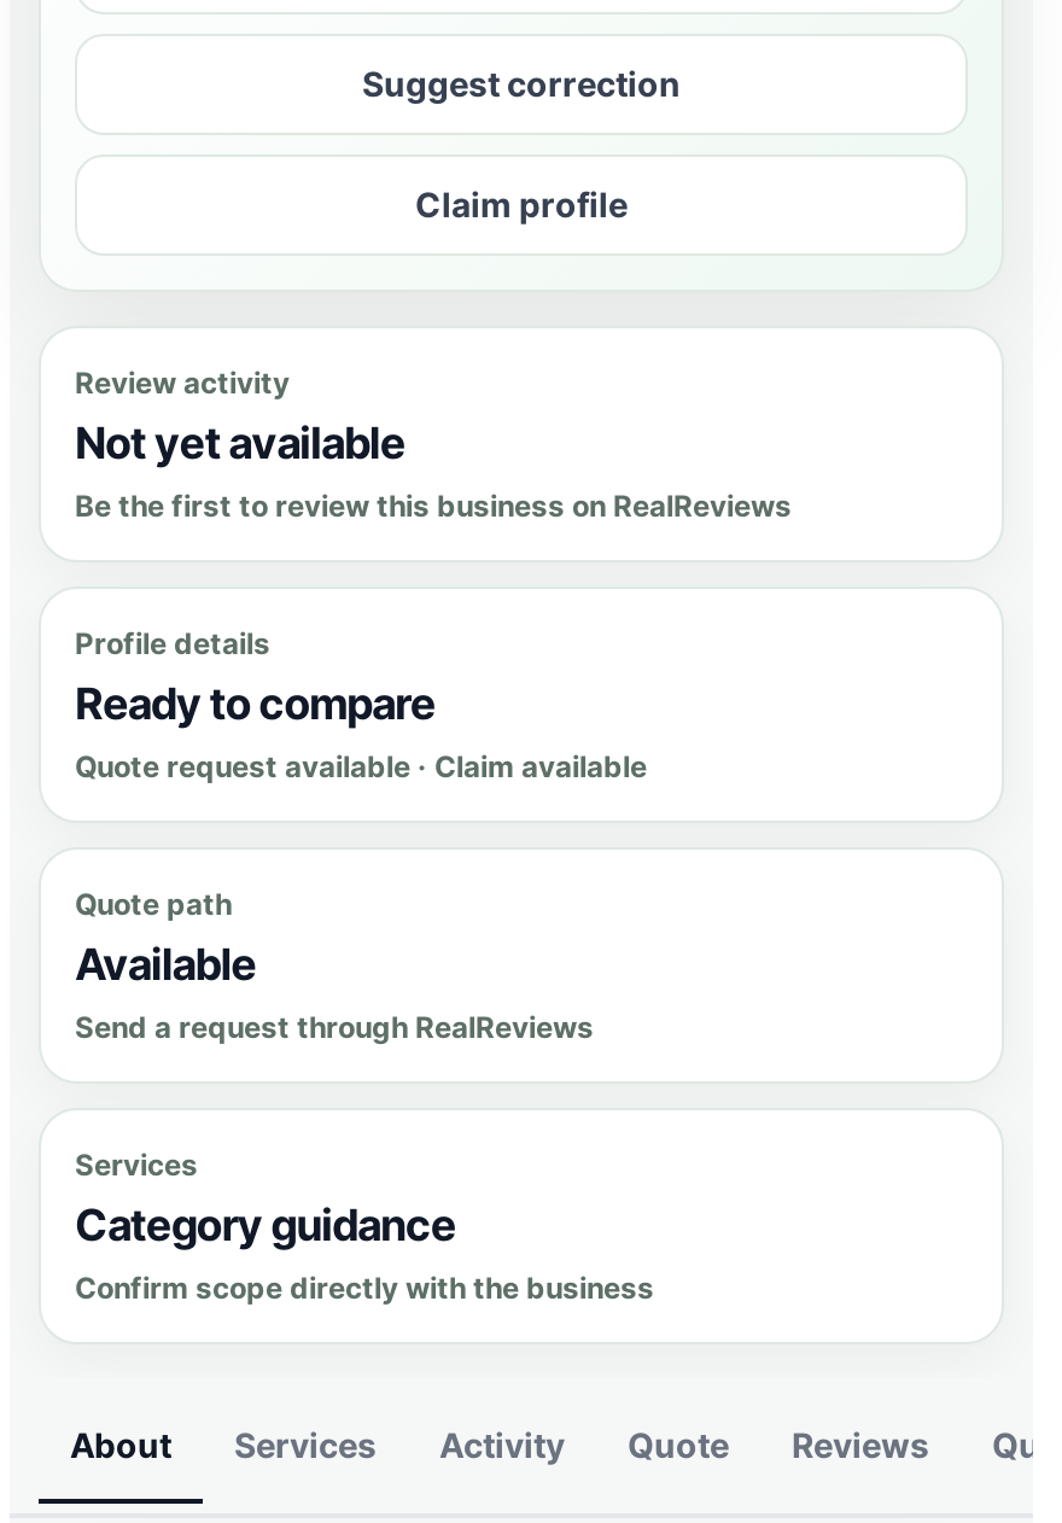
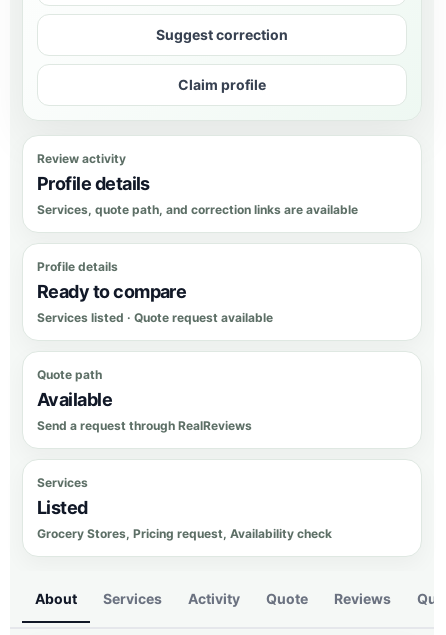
[75,418,792,524] Not yet available | Be the first to review this business on RealReviews -> [37,173,358,217] Profile details | Services, quote path, and correction links are available
[75,748,647,784] Quote request available · Claim available -> [37,310,273,325] Services listed · Quote request available
[75,1200,654,1306] Category guidance | Confirm scope directly with the business -> [37,497,332,541] Listed | Grocery Stores, Pricing request, Availability check

